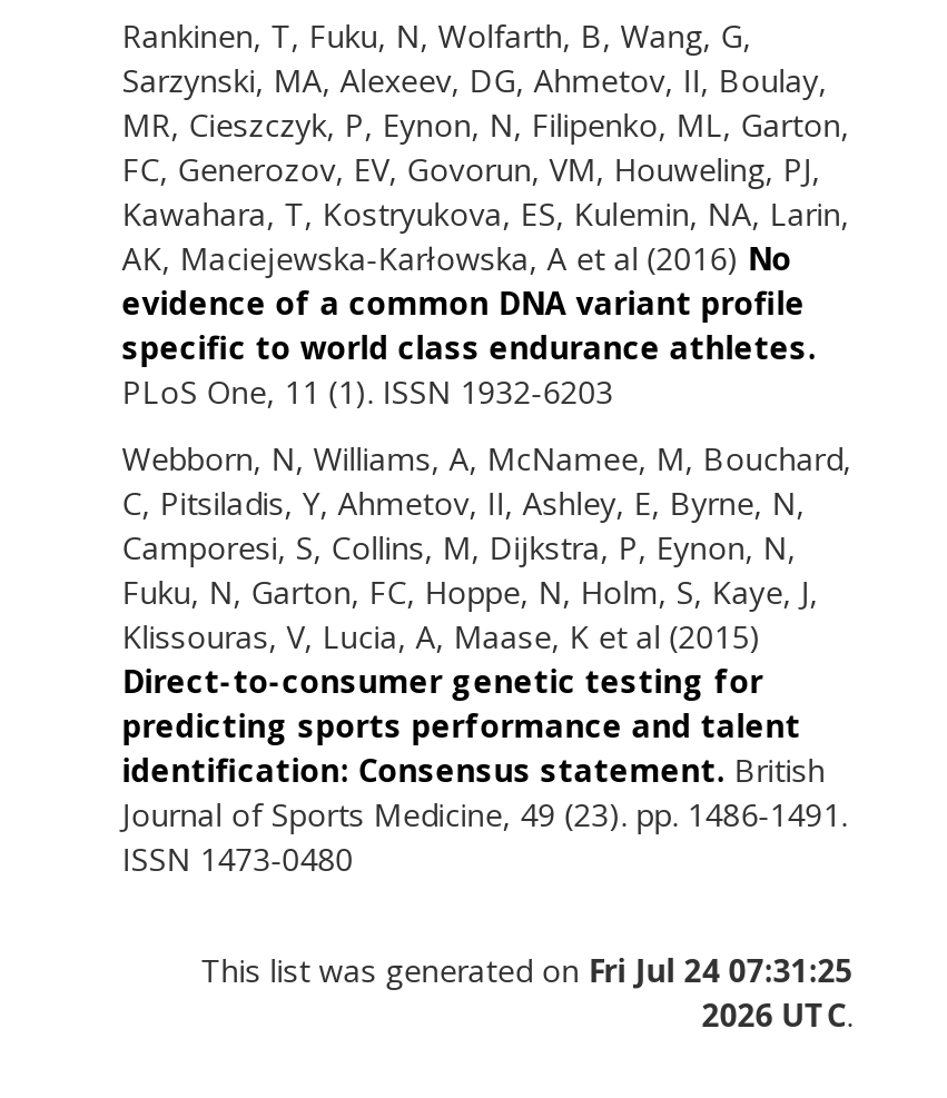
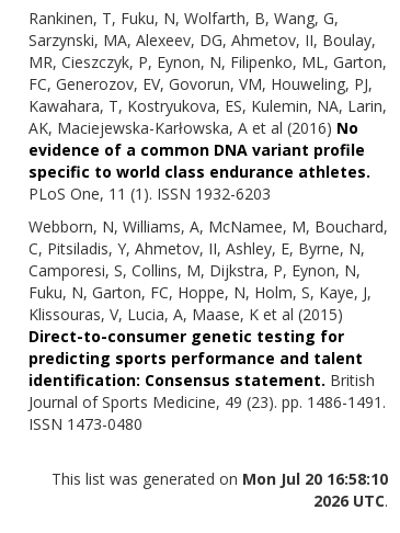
[201,948,853,990] This list was generated on Fri Jul 24 07:31:25 -> [52,468,388,489] This list was generated on Mon Jul 20 16:58:10

